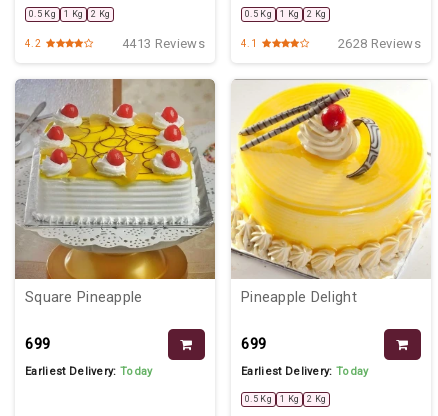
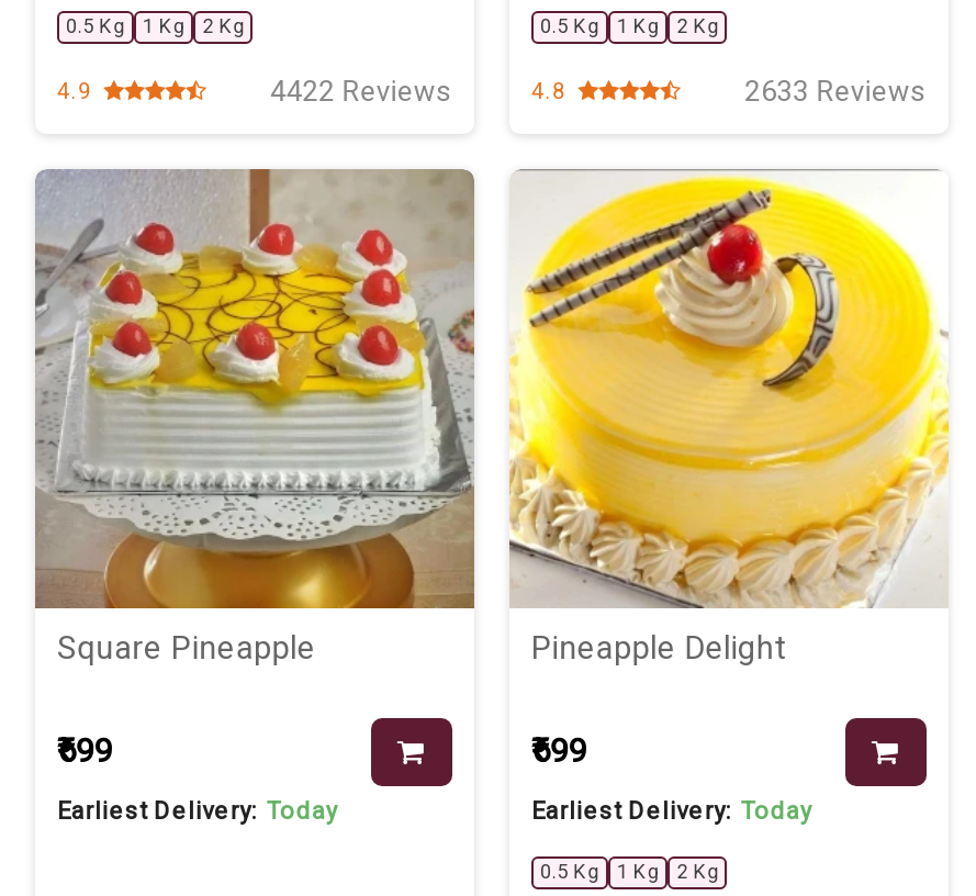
[25,38,43,49] 4.2 -> [57,79,97,103] 4.9
[122,36,205,51] 4413 Reviews -> [271,74,452,107] 4422 Reviews
[241,38,259,49] 4.1 -> [531,79,572,103] 4.8
[338,36,421,51] 2628 Reviews -> [745,74,927,107] 2633 Reviews

